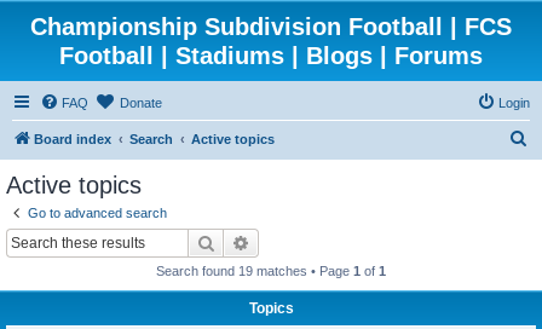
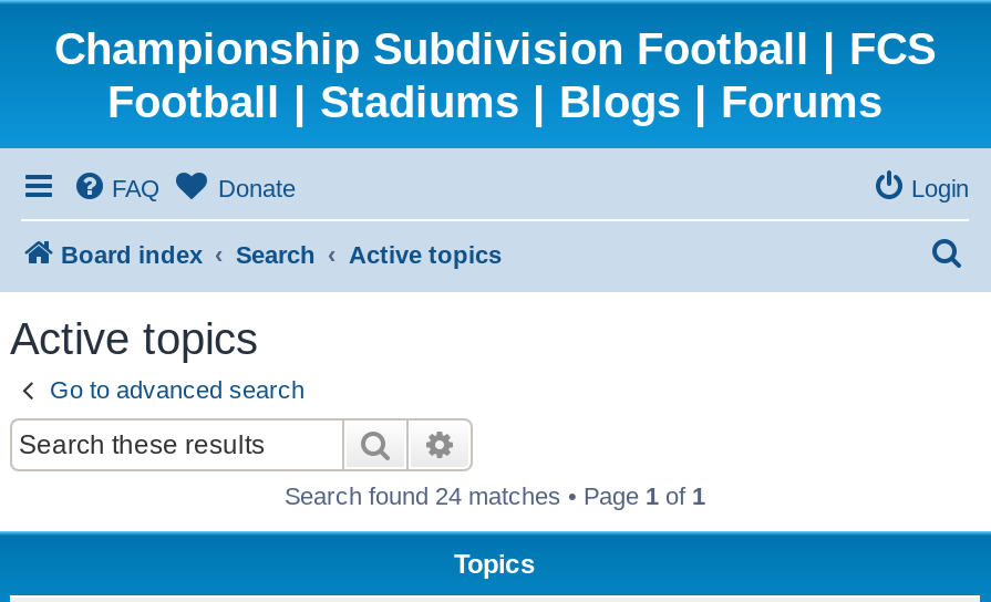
[156,263,386,278] Search found 19 matches • Page 1 of 1 -> [285,481,705,508] Search found 24 matches • Page 1 of 1

